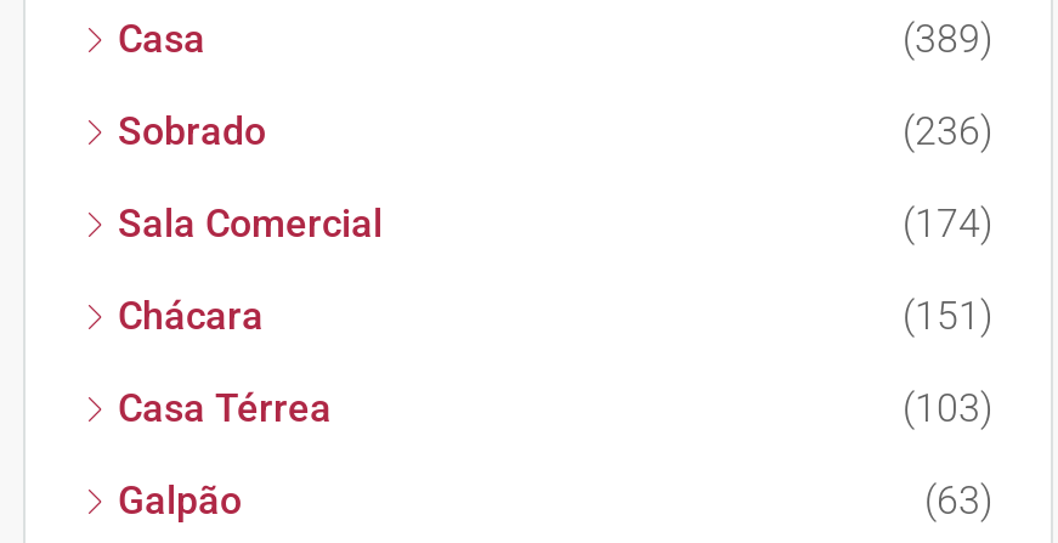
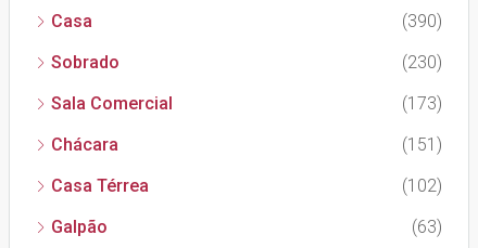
[903,16,992,62] (389) -> [402,11,442,31] (390)
[903,108,992,154] (236) -> [402,52,442,73] (230)
[903,200,992,247] (174) -> [402,93,442,114] (173)
[903,385,992,431] (103) -> [402,175,442,196] (102)

